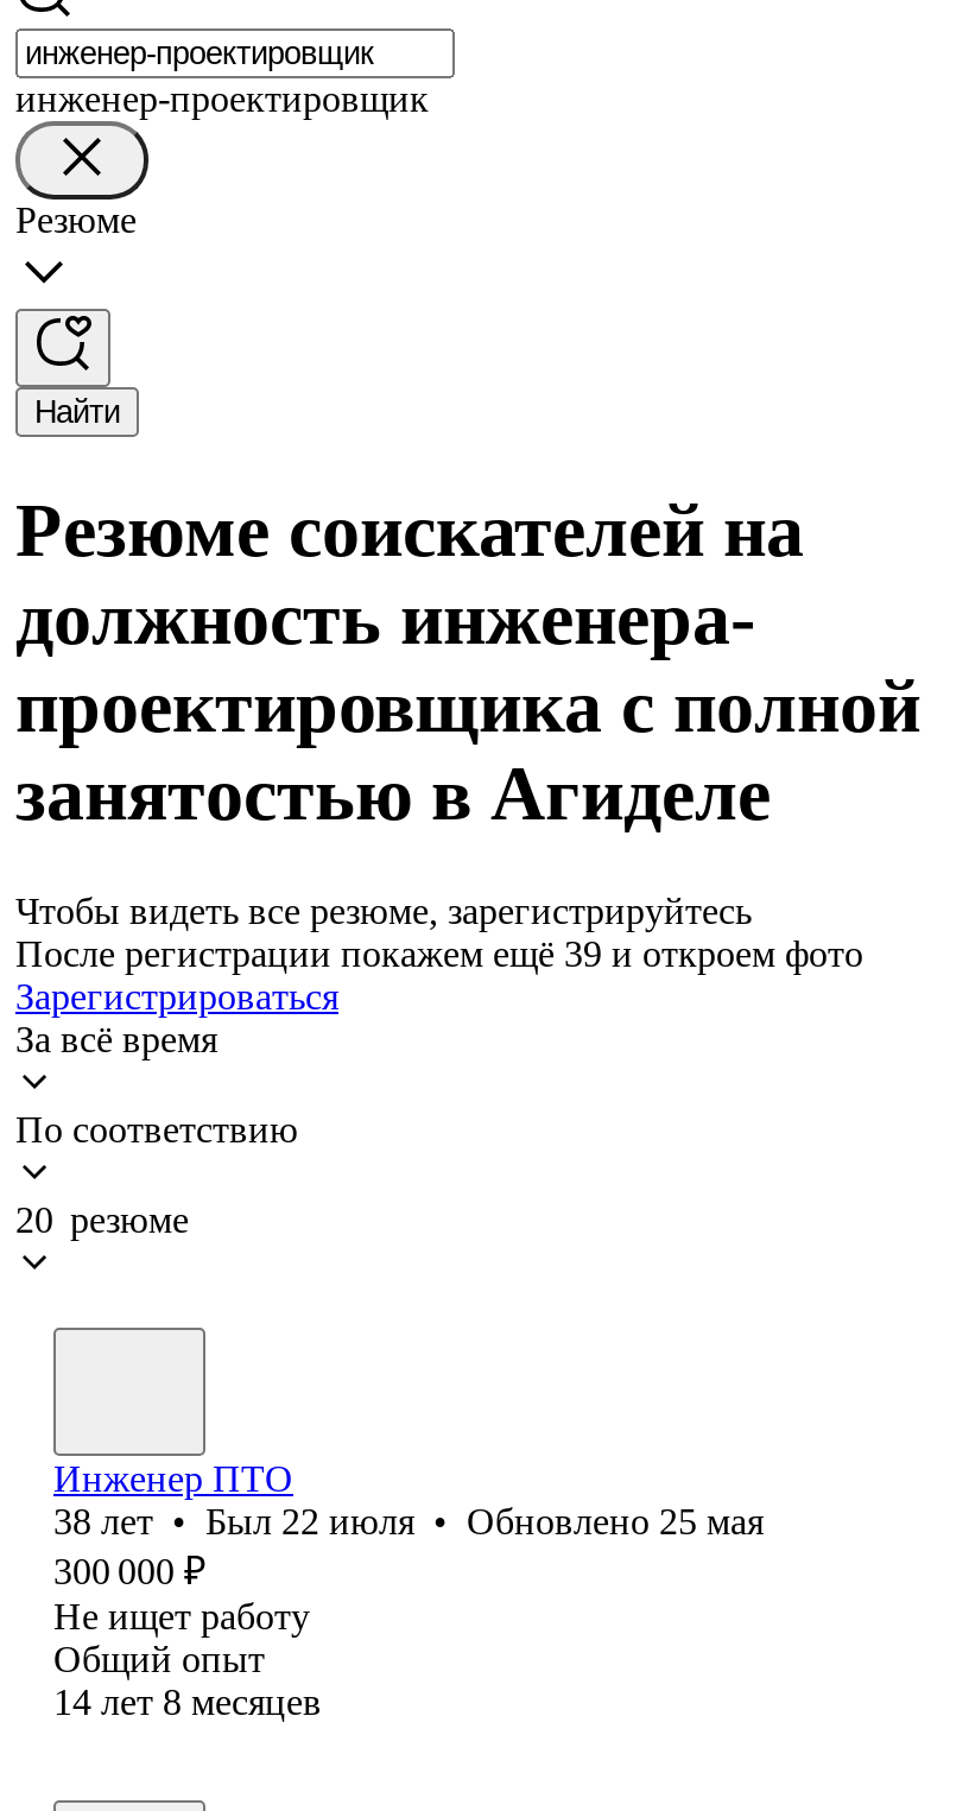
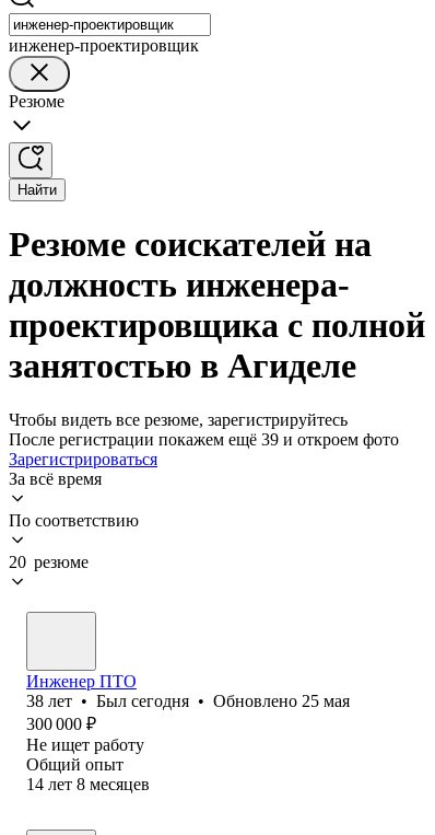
[53,1501,764,1541] 38 лет • Был 22 июля • Обновлено 25 мая -> [26,692,350,710] 38 лет • Был сегодня • Обновлено 25 мая

